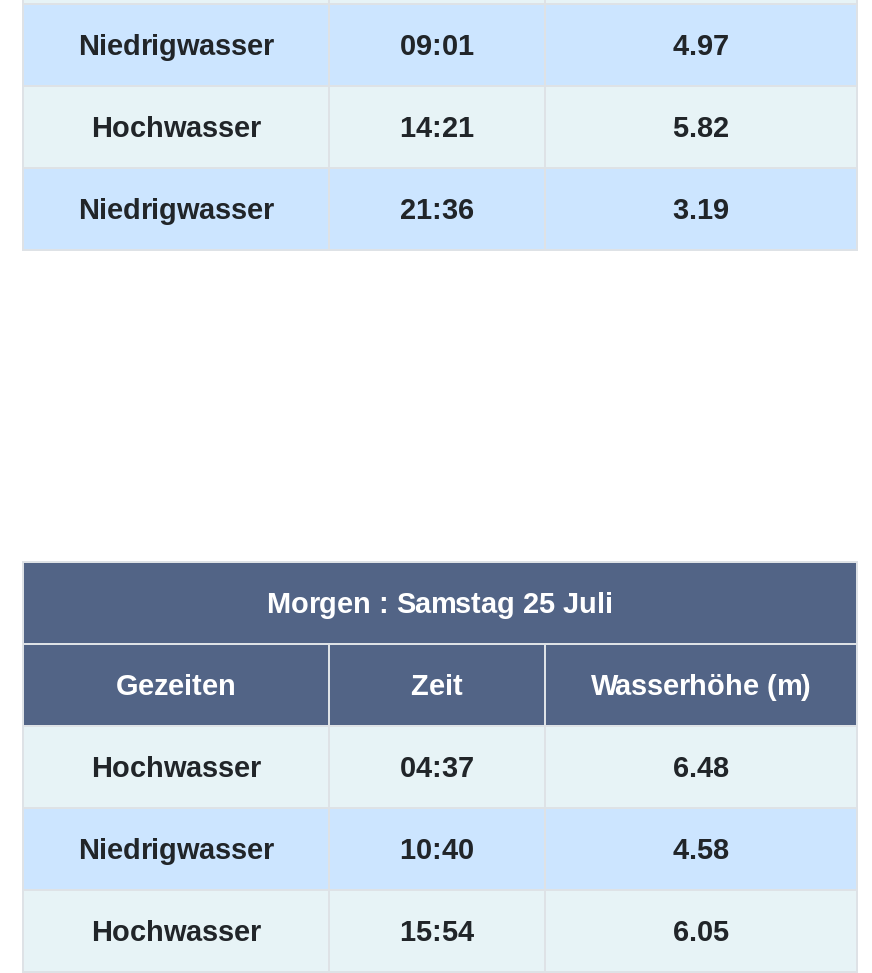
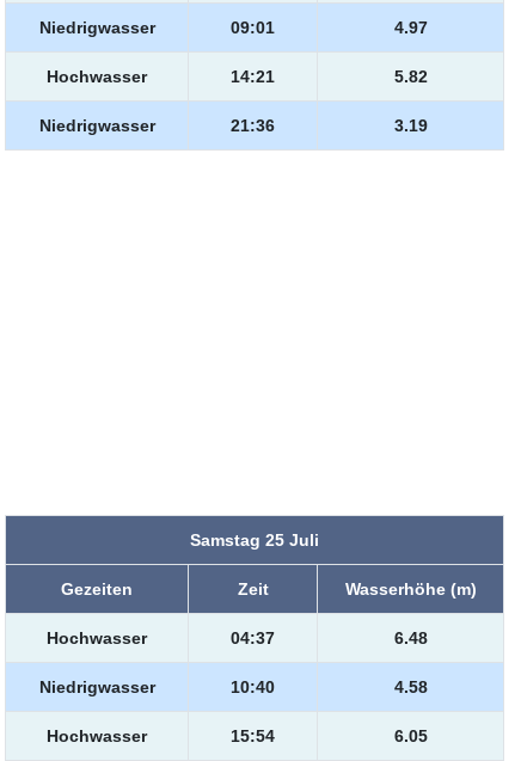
[267,587,613,619] Morgen : Samstag 25 Juli -> [190,530,319,550] Samstag 25 Juli

